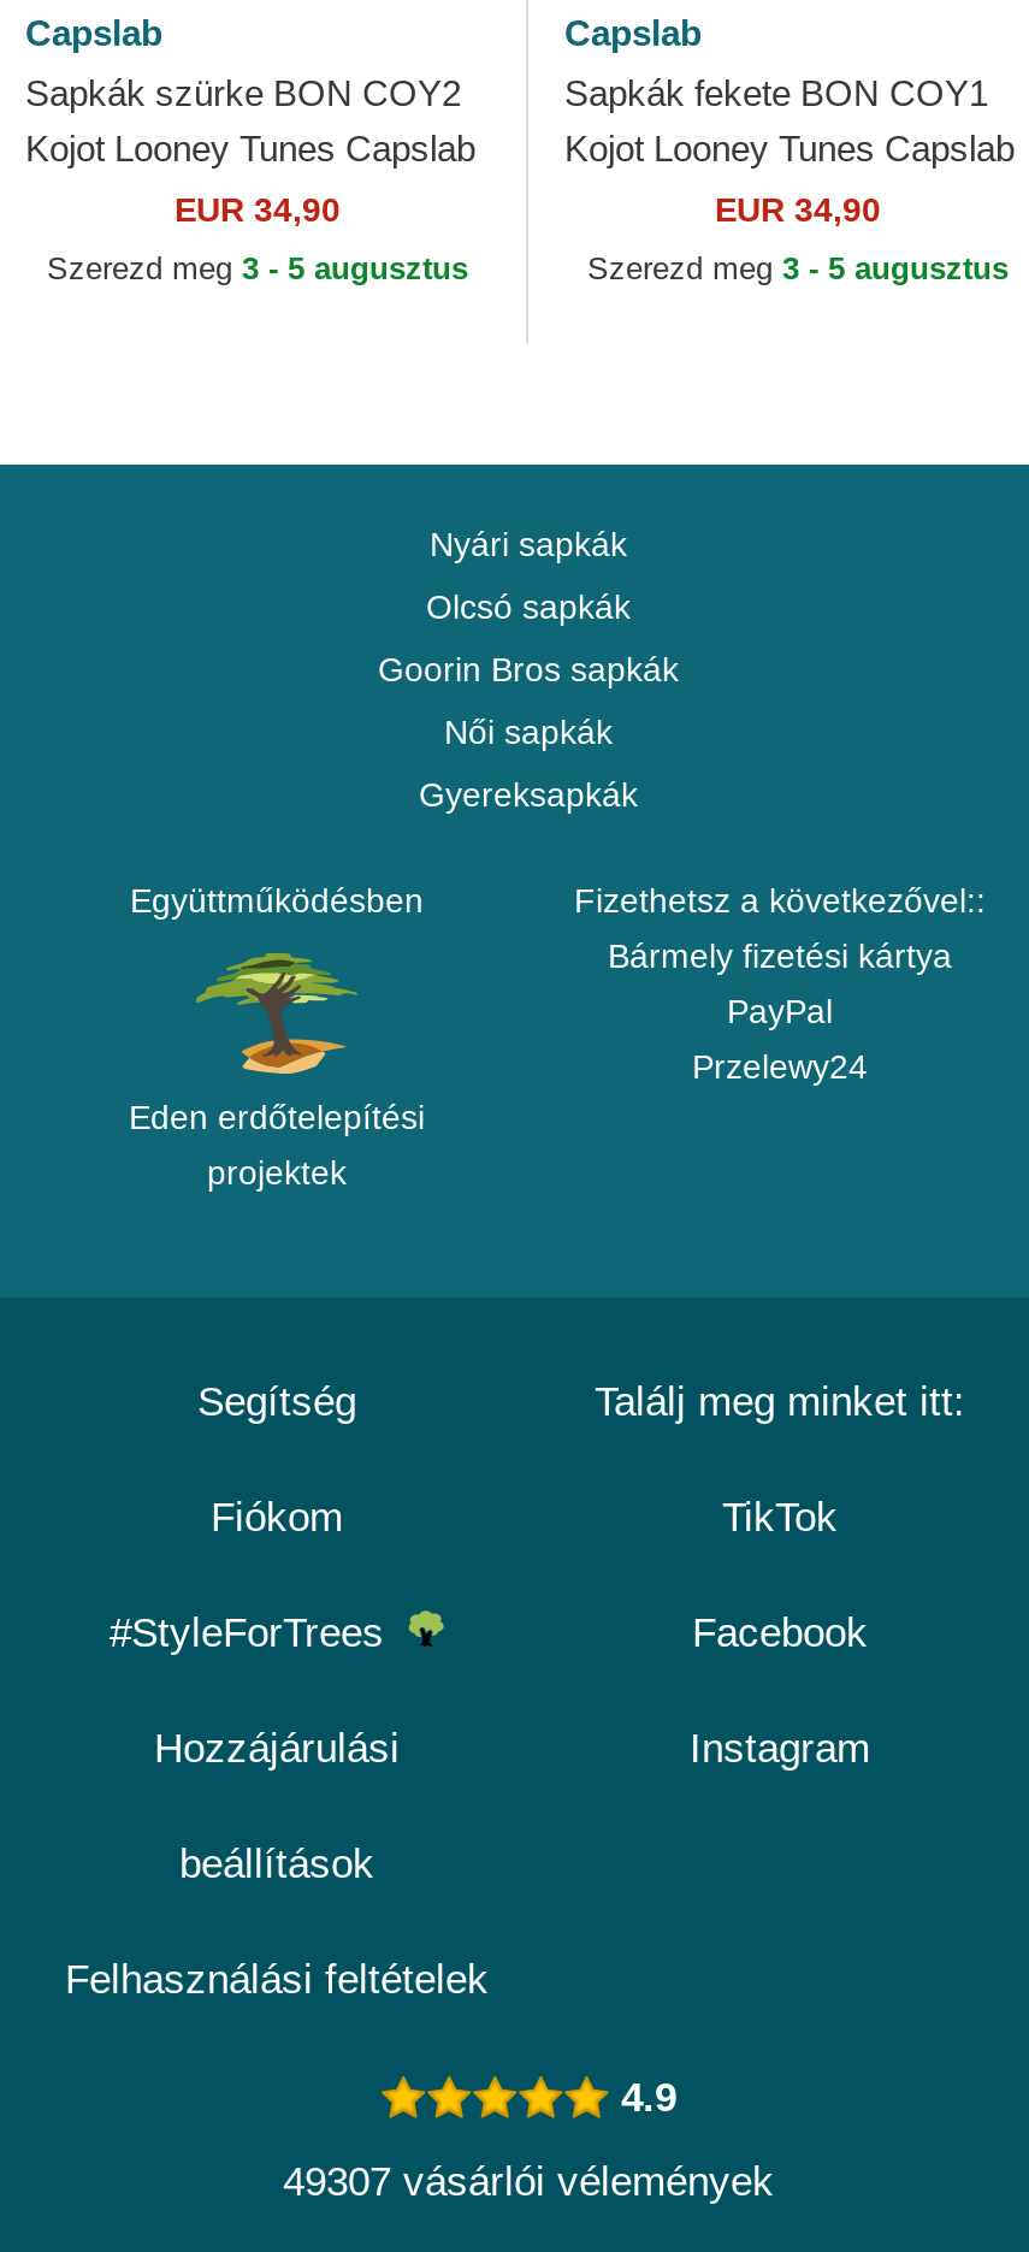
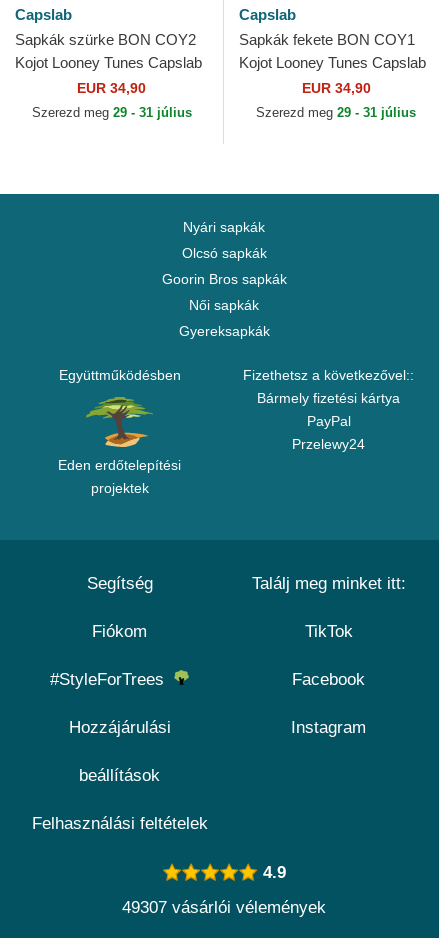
[47,251,468,287] Szerezd meg 3 - 5 augusztus -> [31,105,191,120] Szerezd meg 29 - 31 július
[587,251,1009,287] Szerezd meg 3 - 5 augusztus -> [256,105,416,120] Szerezd meg 29 - 31 július

